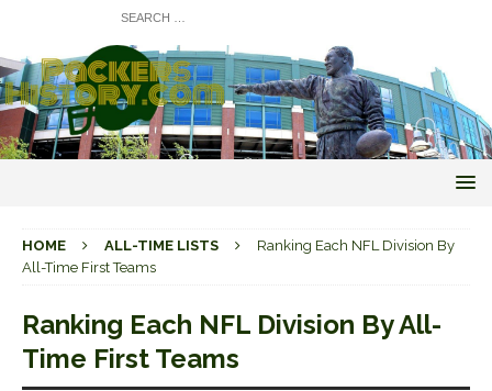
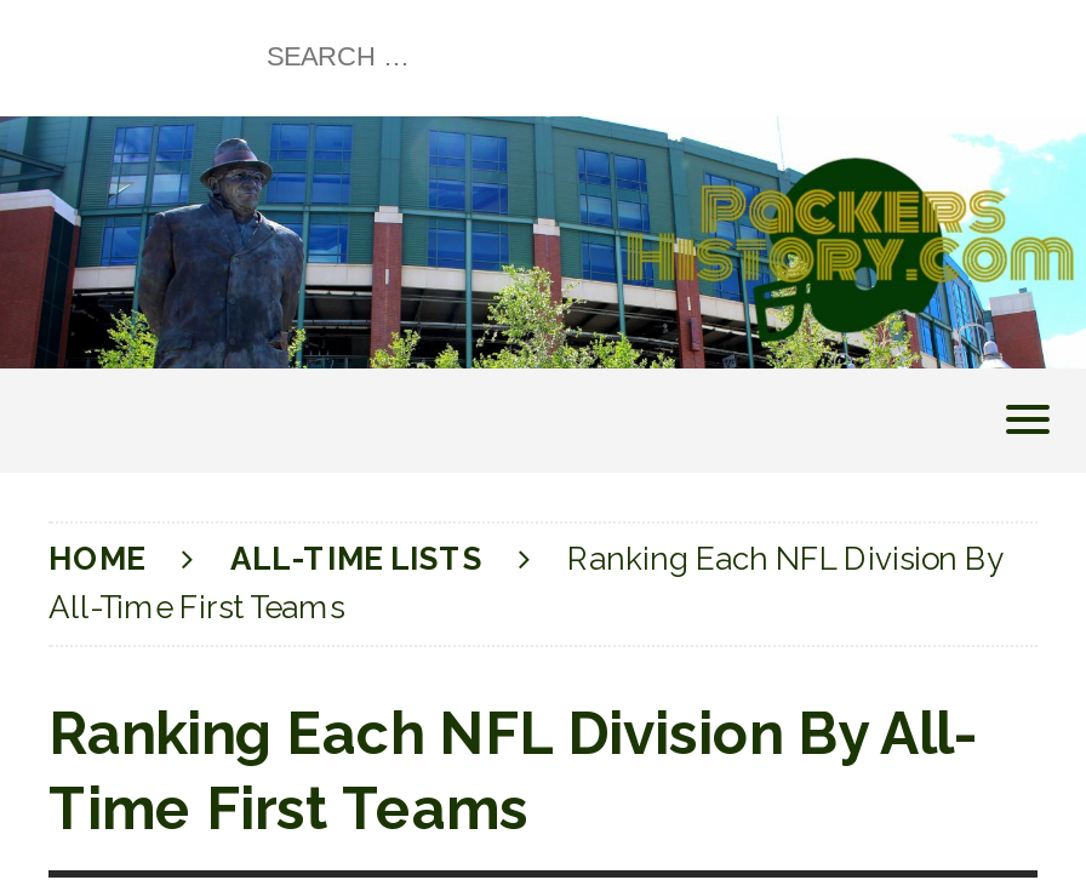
[3,44,489,160] [image] -> [7,114,1079,371] [image]

